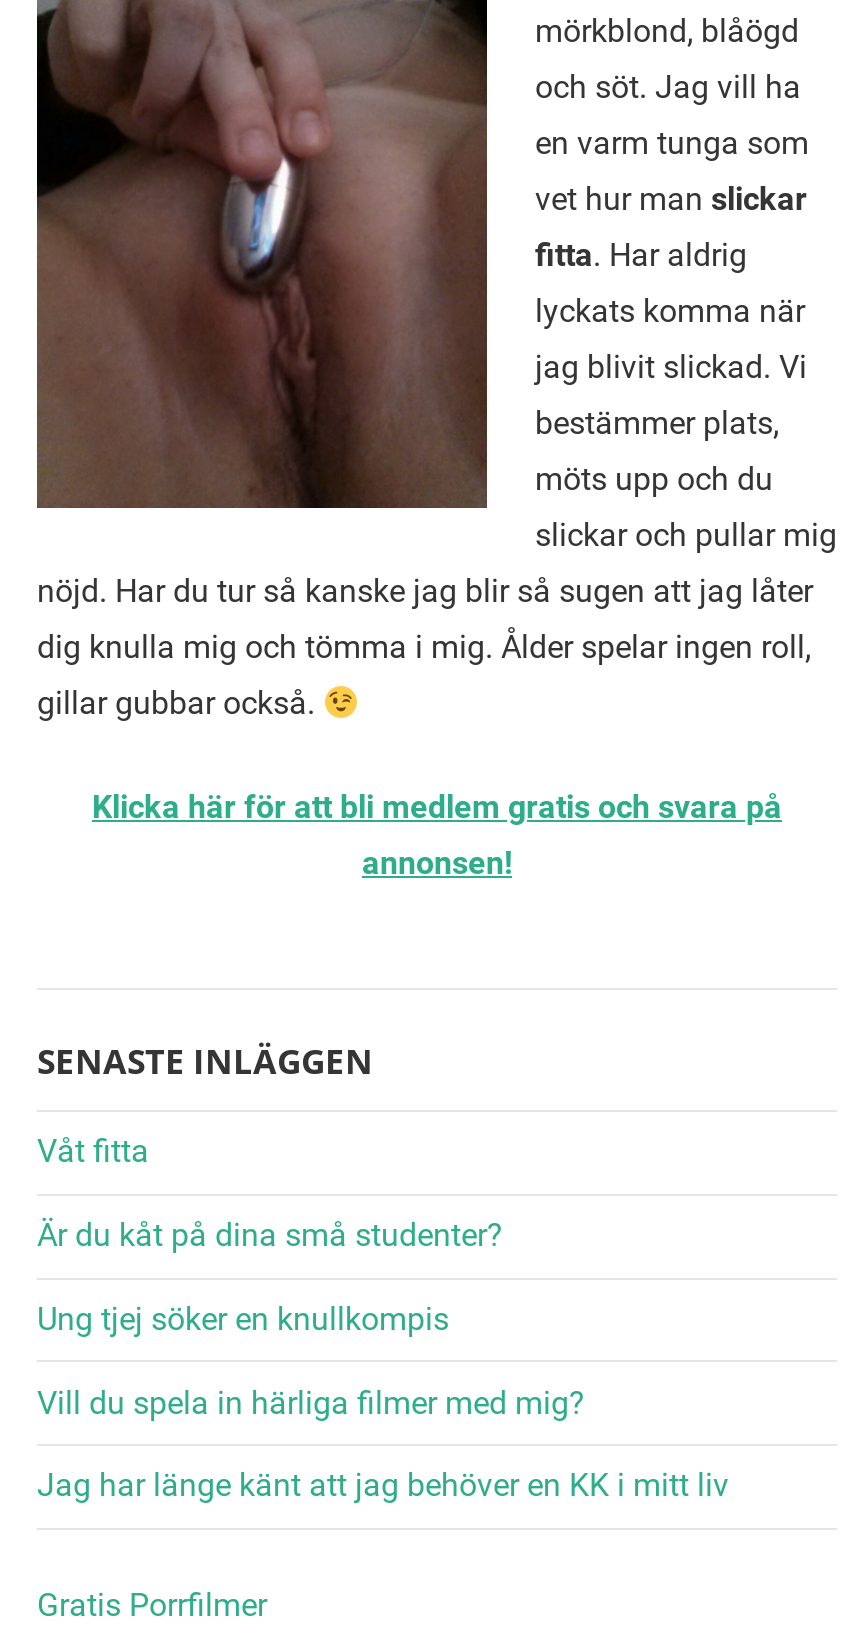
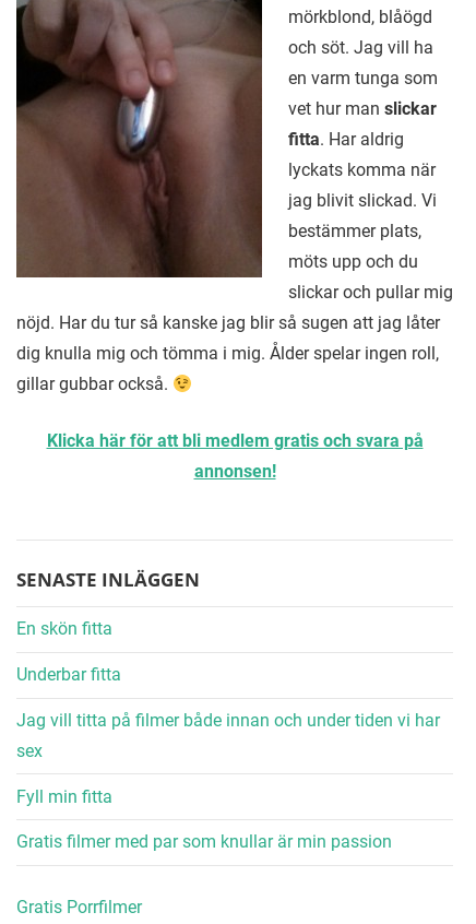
[37,1133,729,1505] Våt fitta | Är du kåt på dina små studenter? | Ung tjej söker en knullkompis | Vill du spela in härliga filmer med mig? | Jag har länge känt att jag behöver en KK i mitt liv -> [16,619,440,852] En skön fitta | Underbar fitta | Jag vill titta på filmer både innan och under tiden vi har | sex | Fyll min fitta | Gratis filmer med par som knullar är min passion

